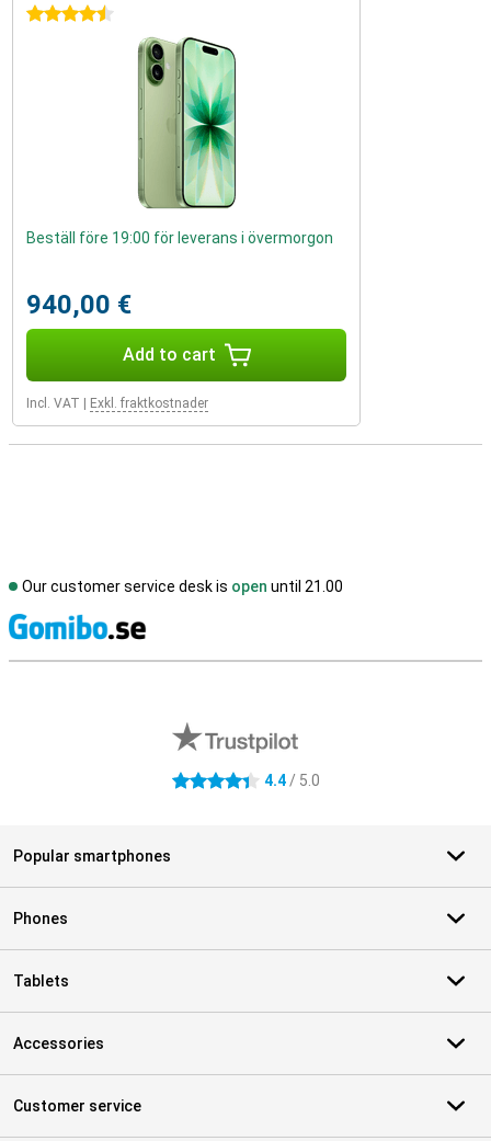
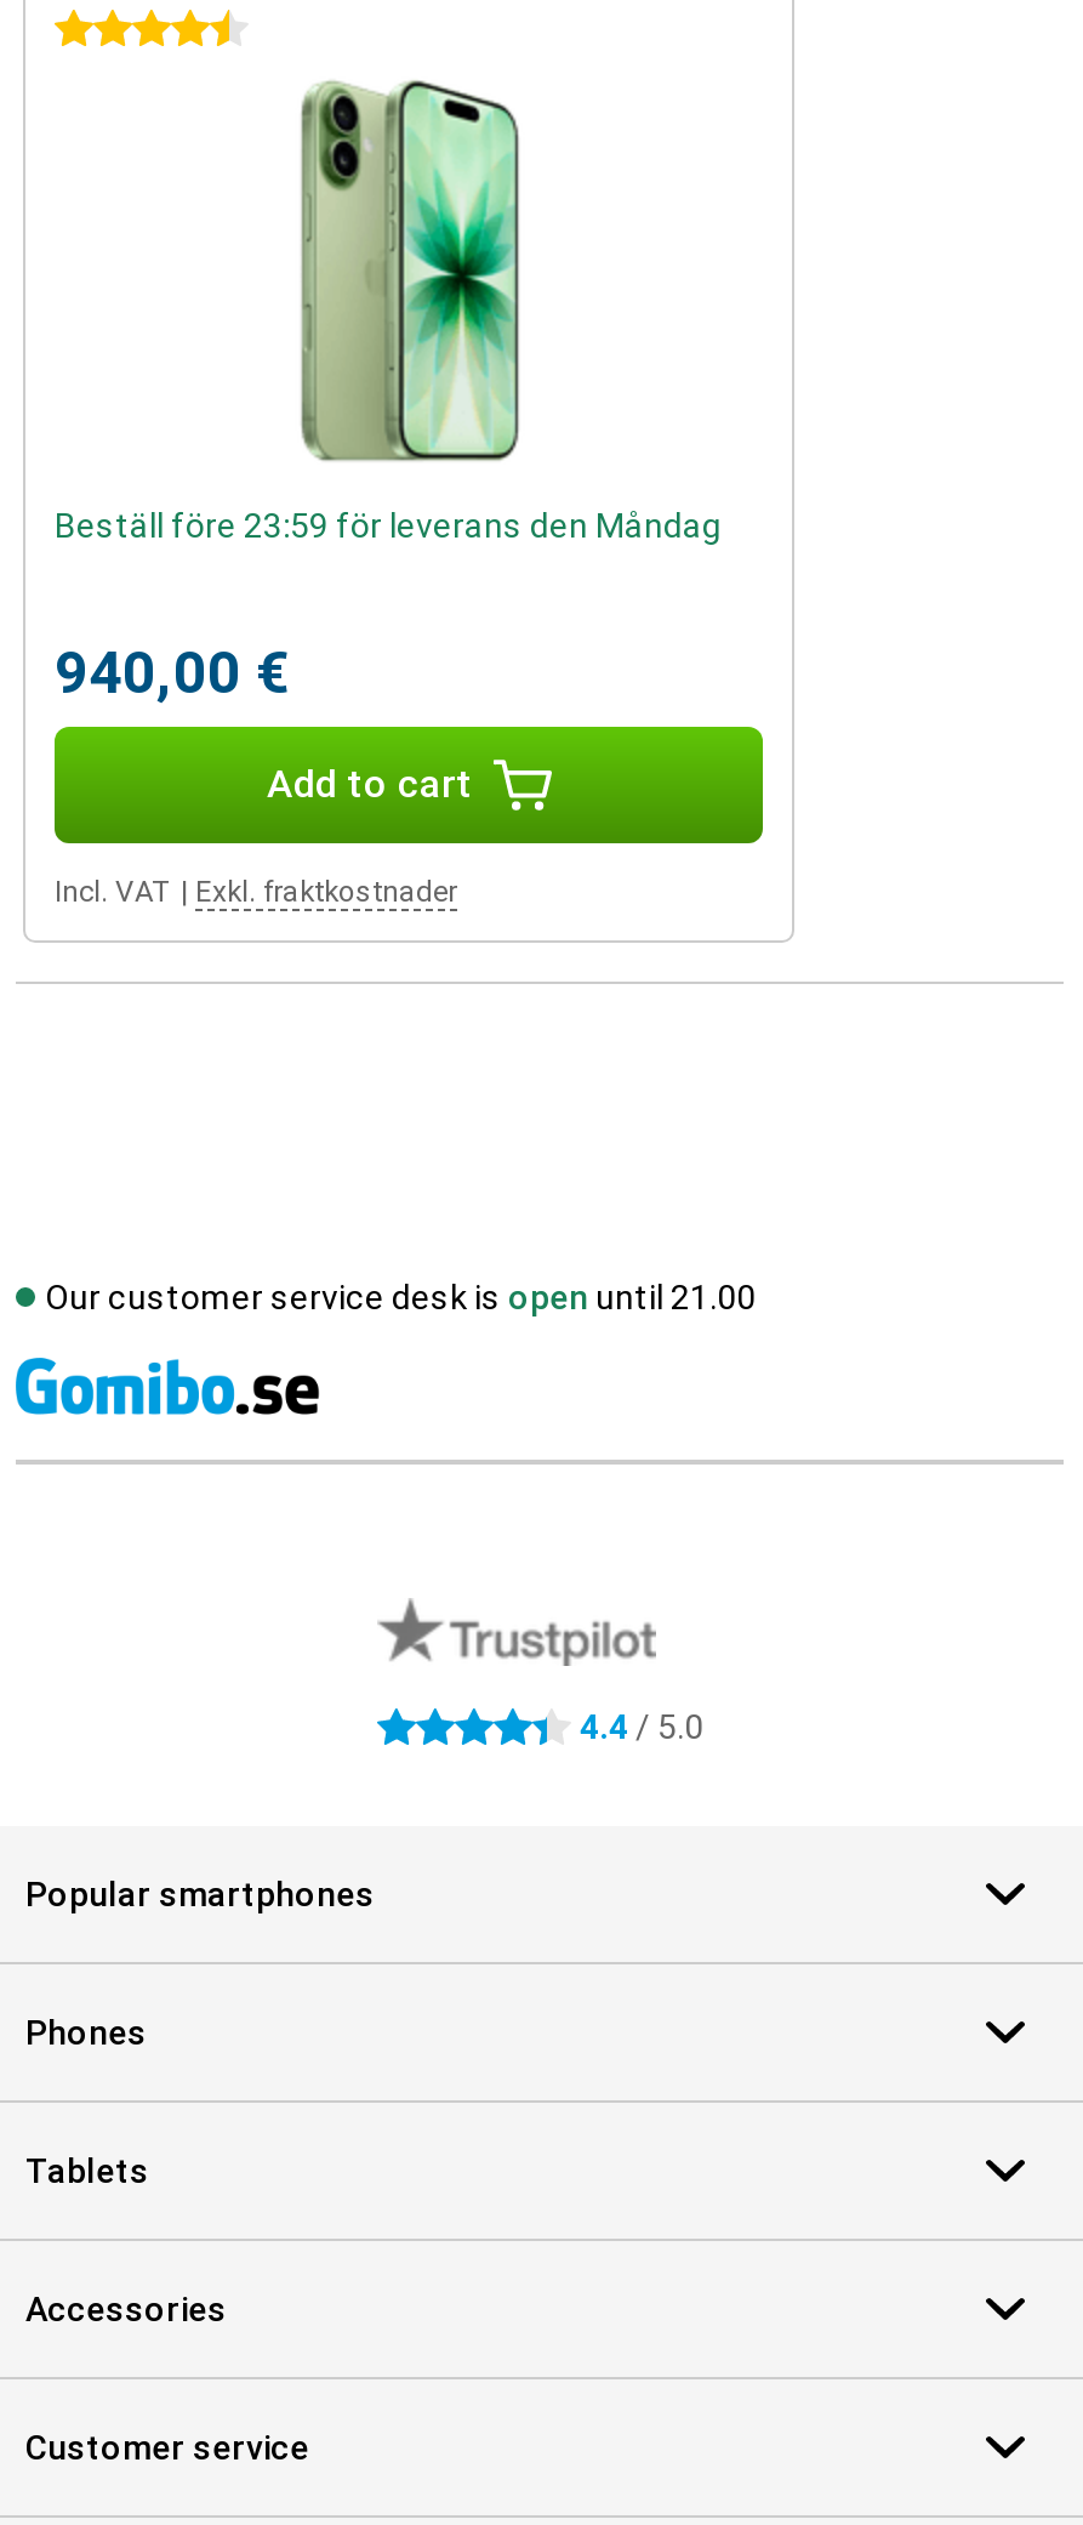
[26,229,333,247] Beställ före 19:00 för leverans i övermorgon -> [55,506,722,545] Beställ före 23:59 för leverans den Måndag

